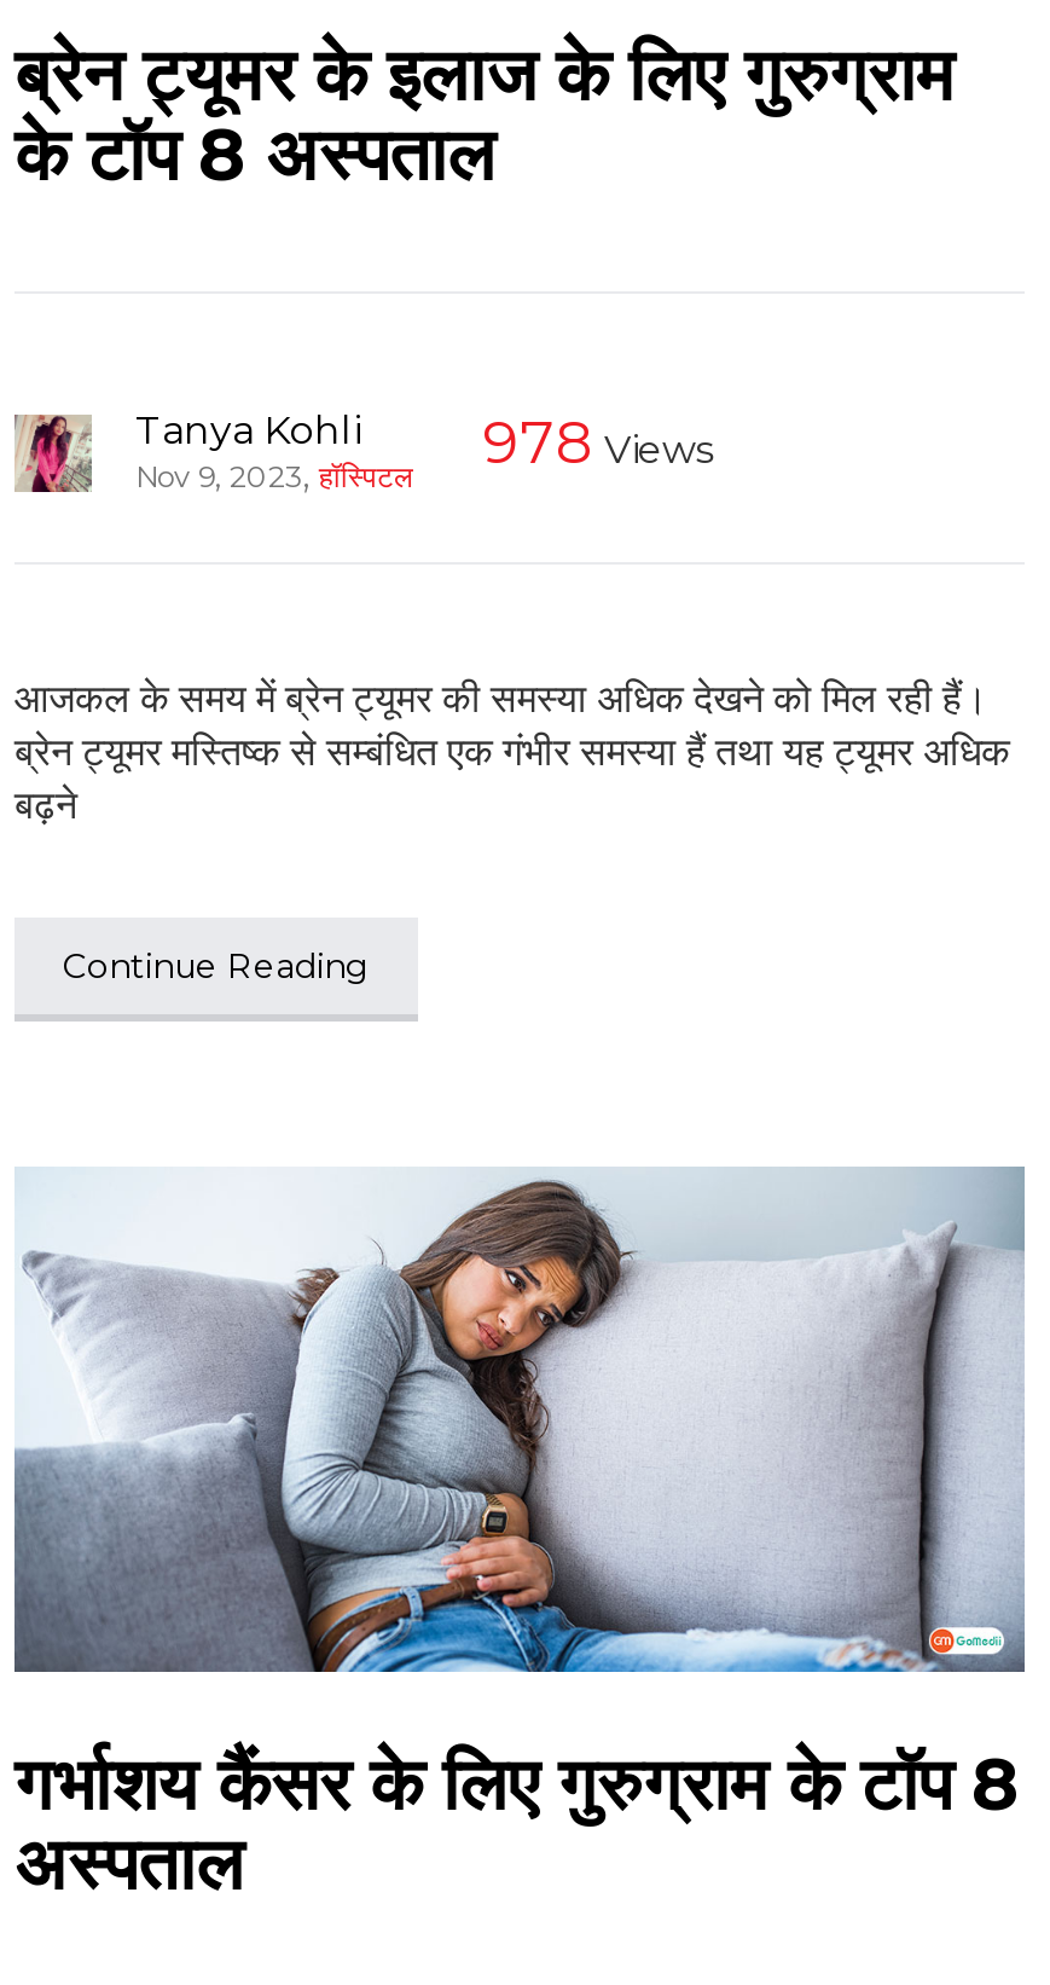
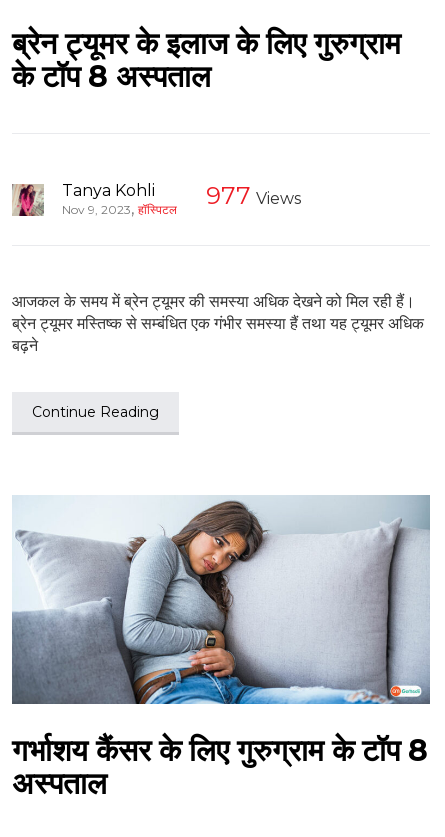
[135,407,713,496] Nov 9, 2023, हॉस्पिटल 978 Views -> [62,181,301,218] Nov 9, 2023, हॉस्पिटल 977 Views

